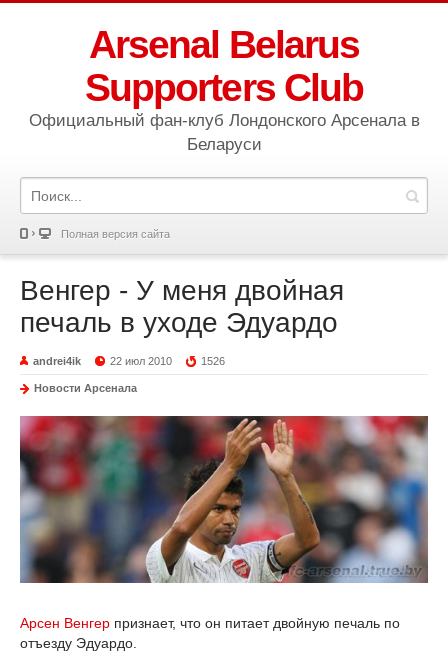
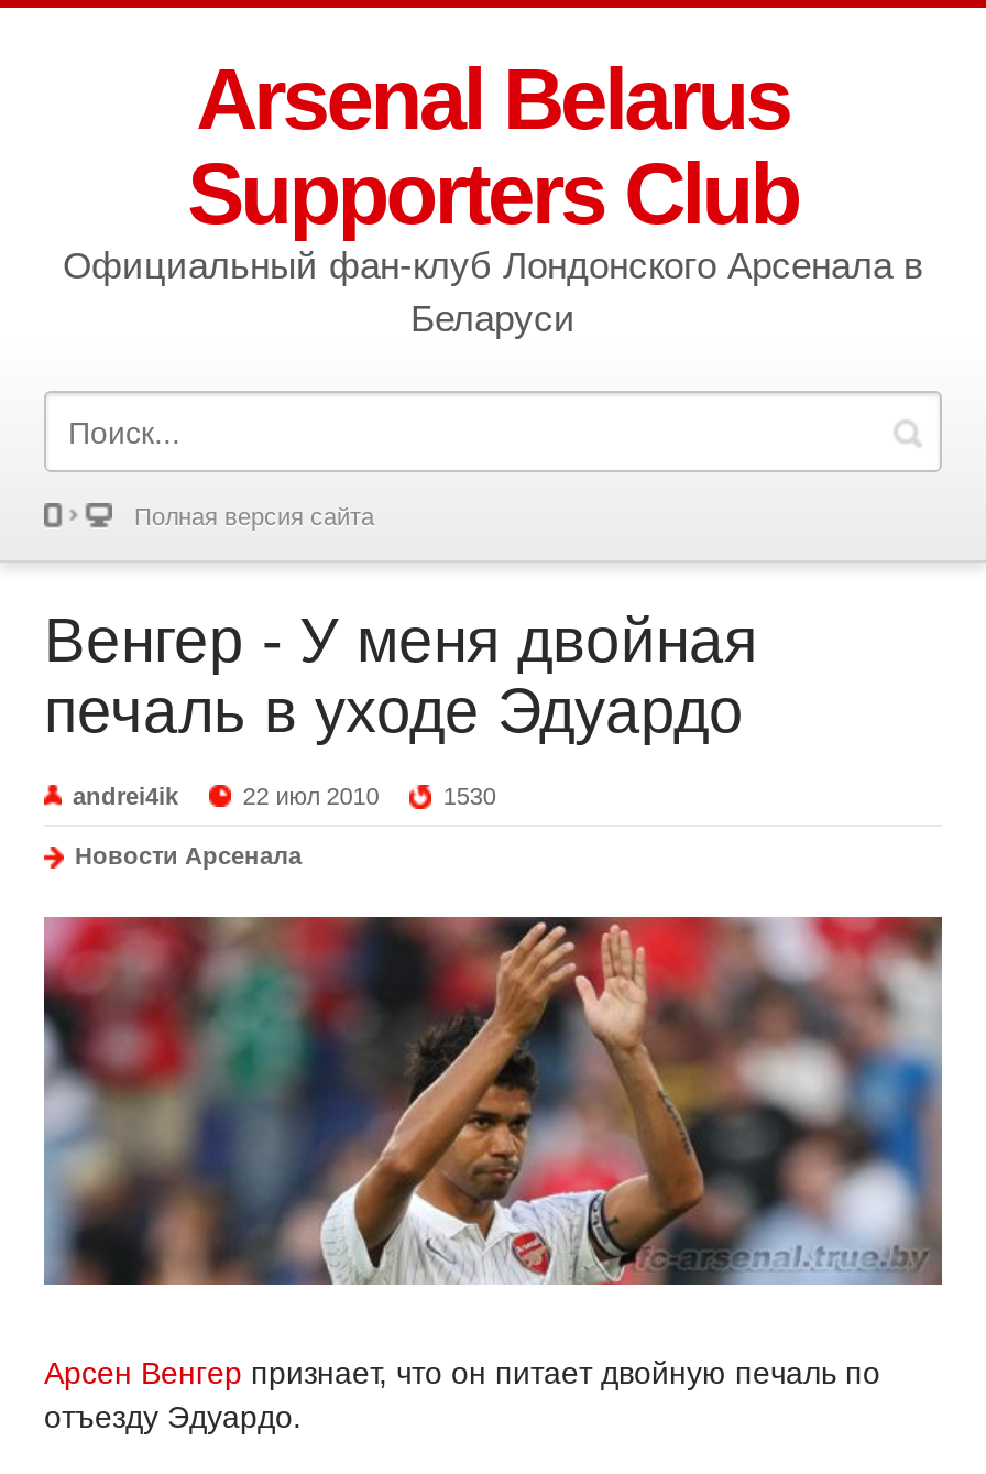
[201,355,225,367] 1526 -> [443,783,496,809] 1530

